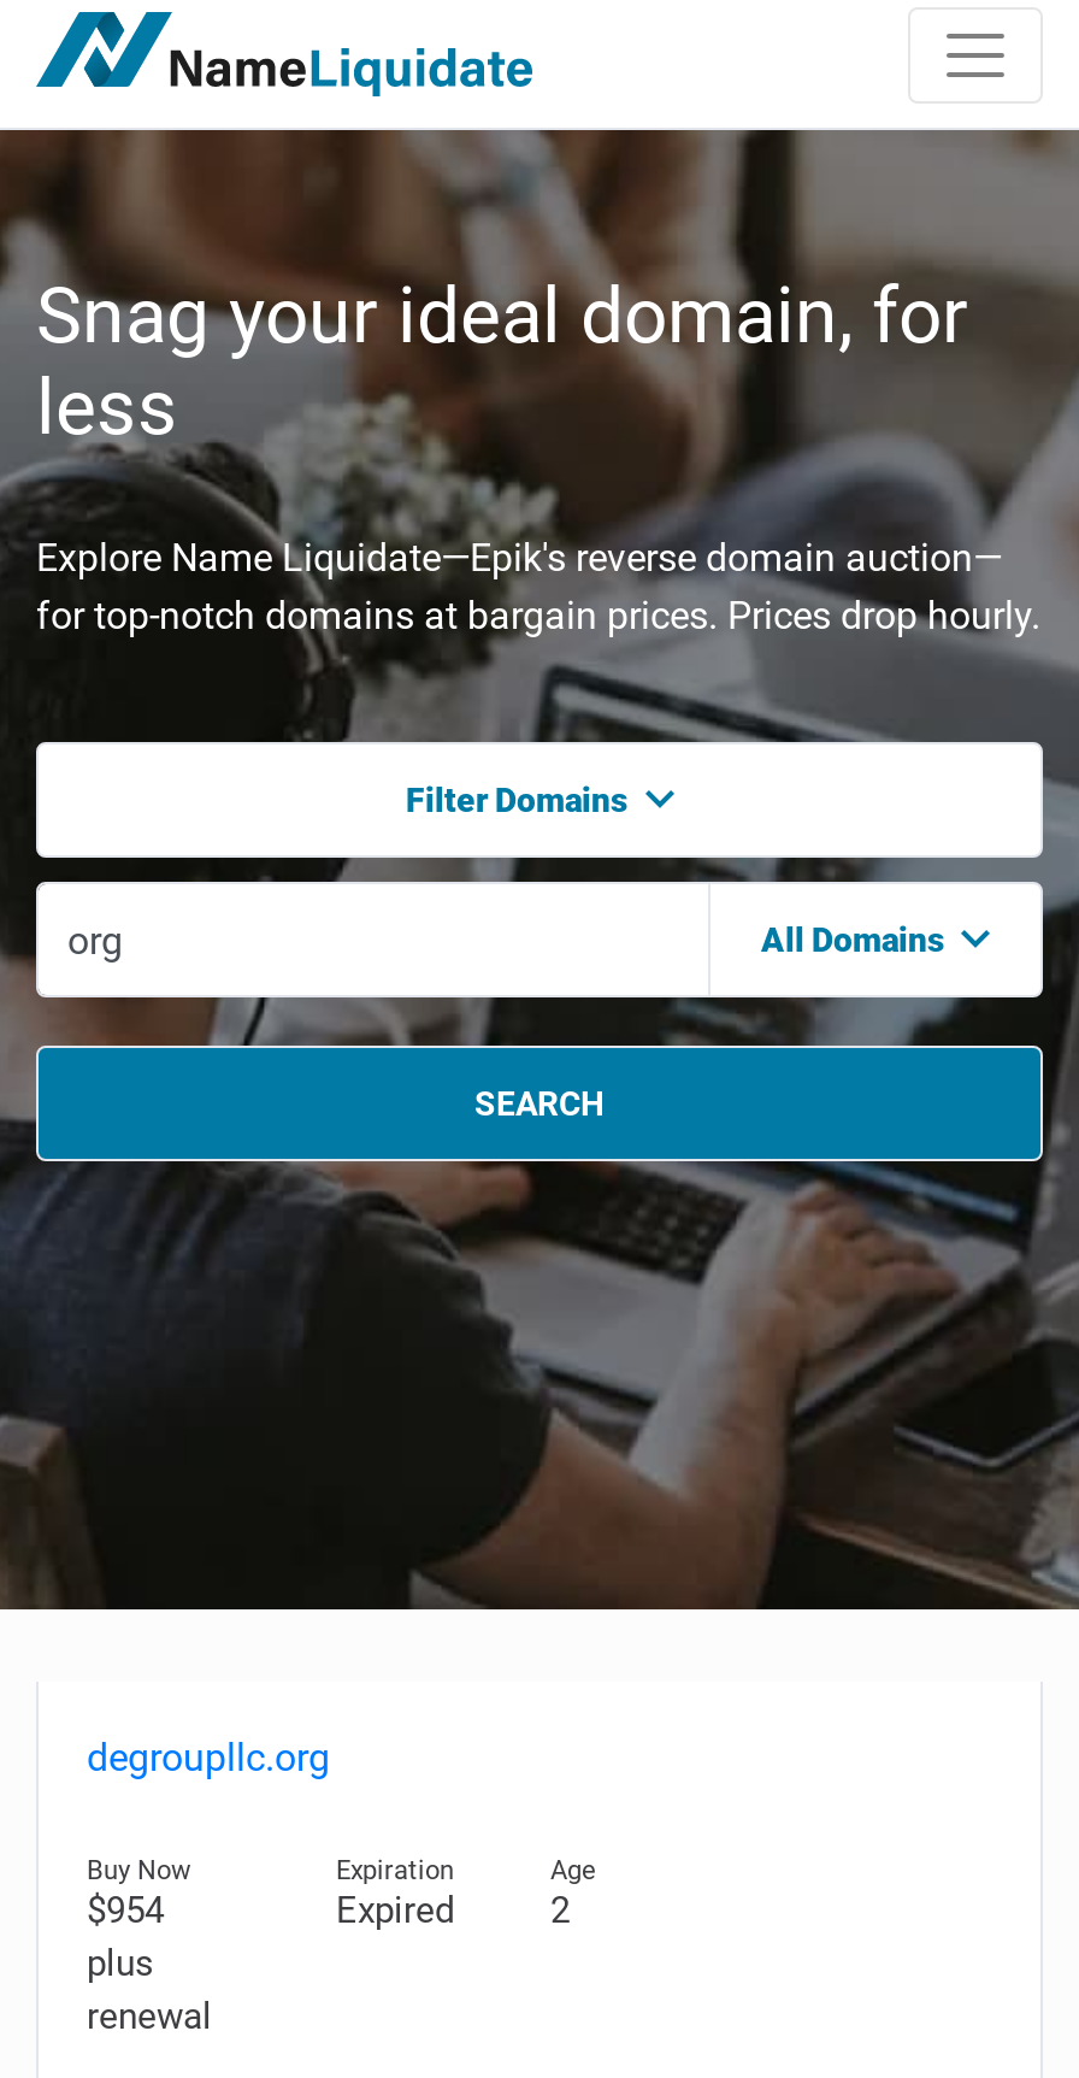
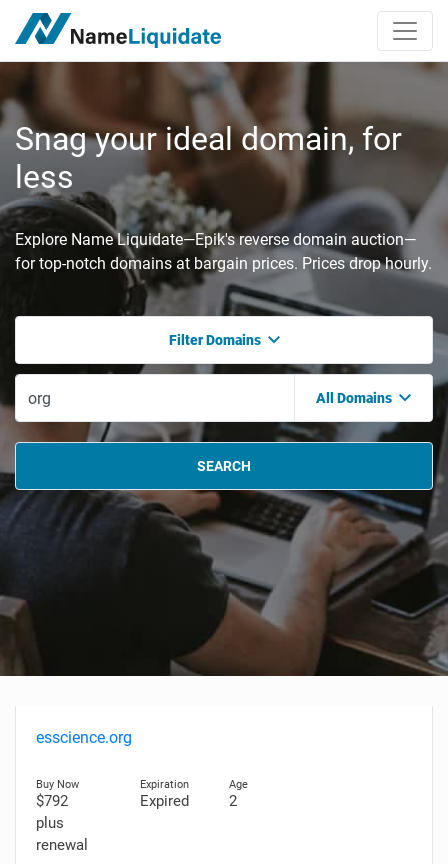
[87,1735,330,1780] degroupllc.org -> [36,728,132,747] esscience.org
[87,1889,164,1932] $954 -> [36,792,68,810] $792

